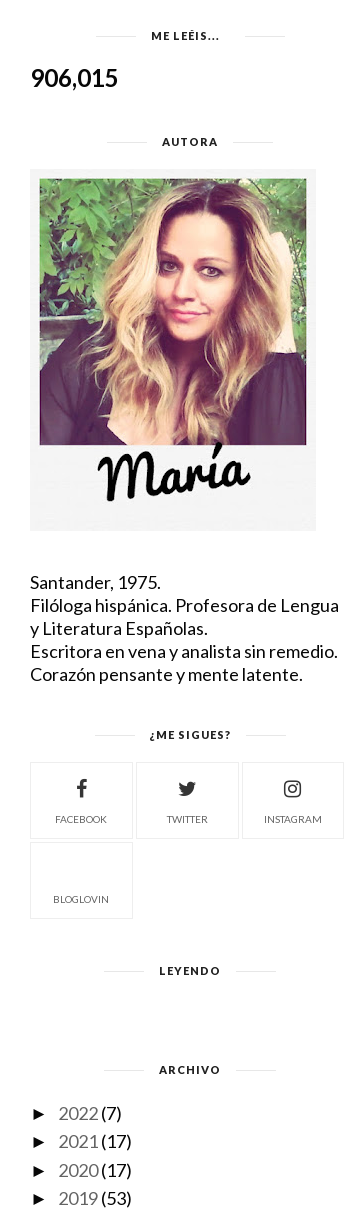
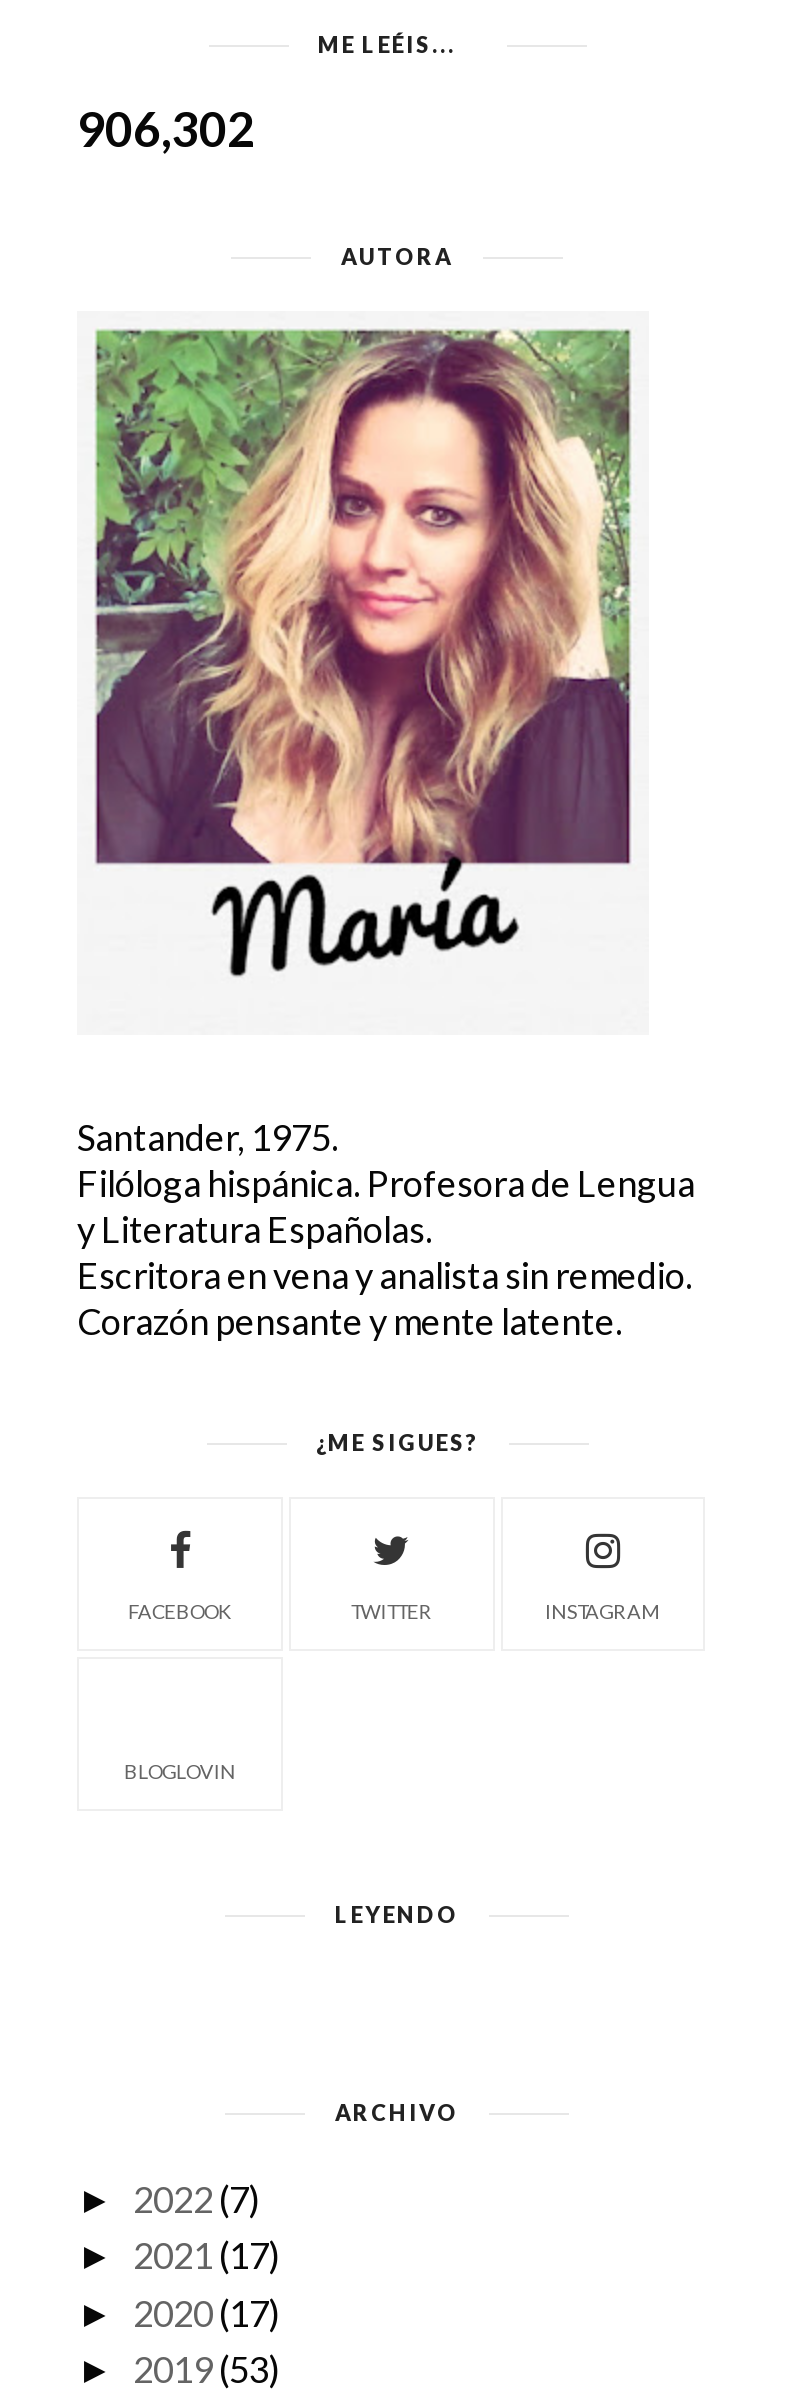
[30,63,119,92] 906,015 -> [77,99,255,157] 906,302

